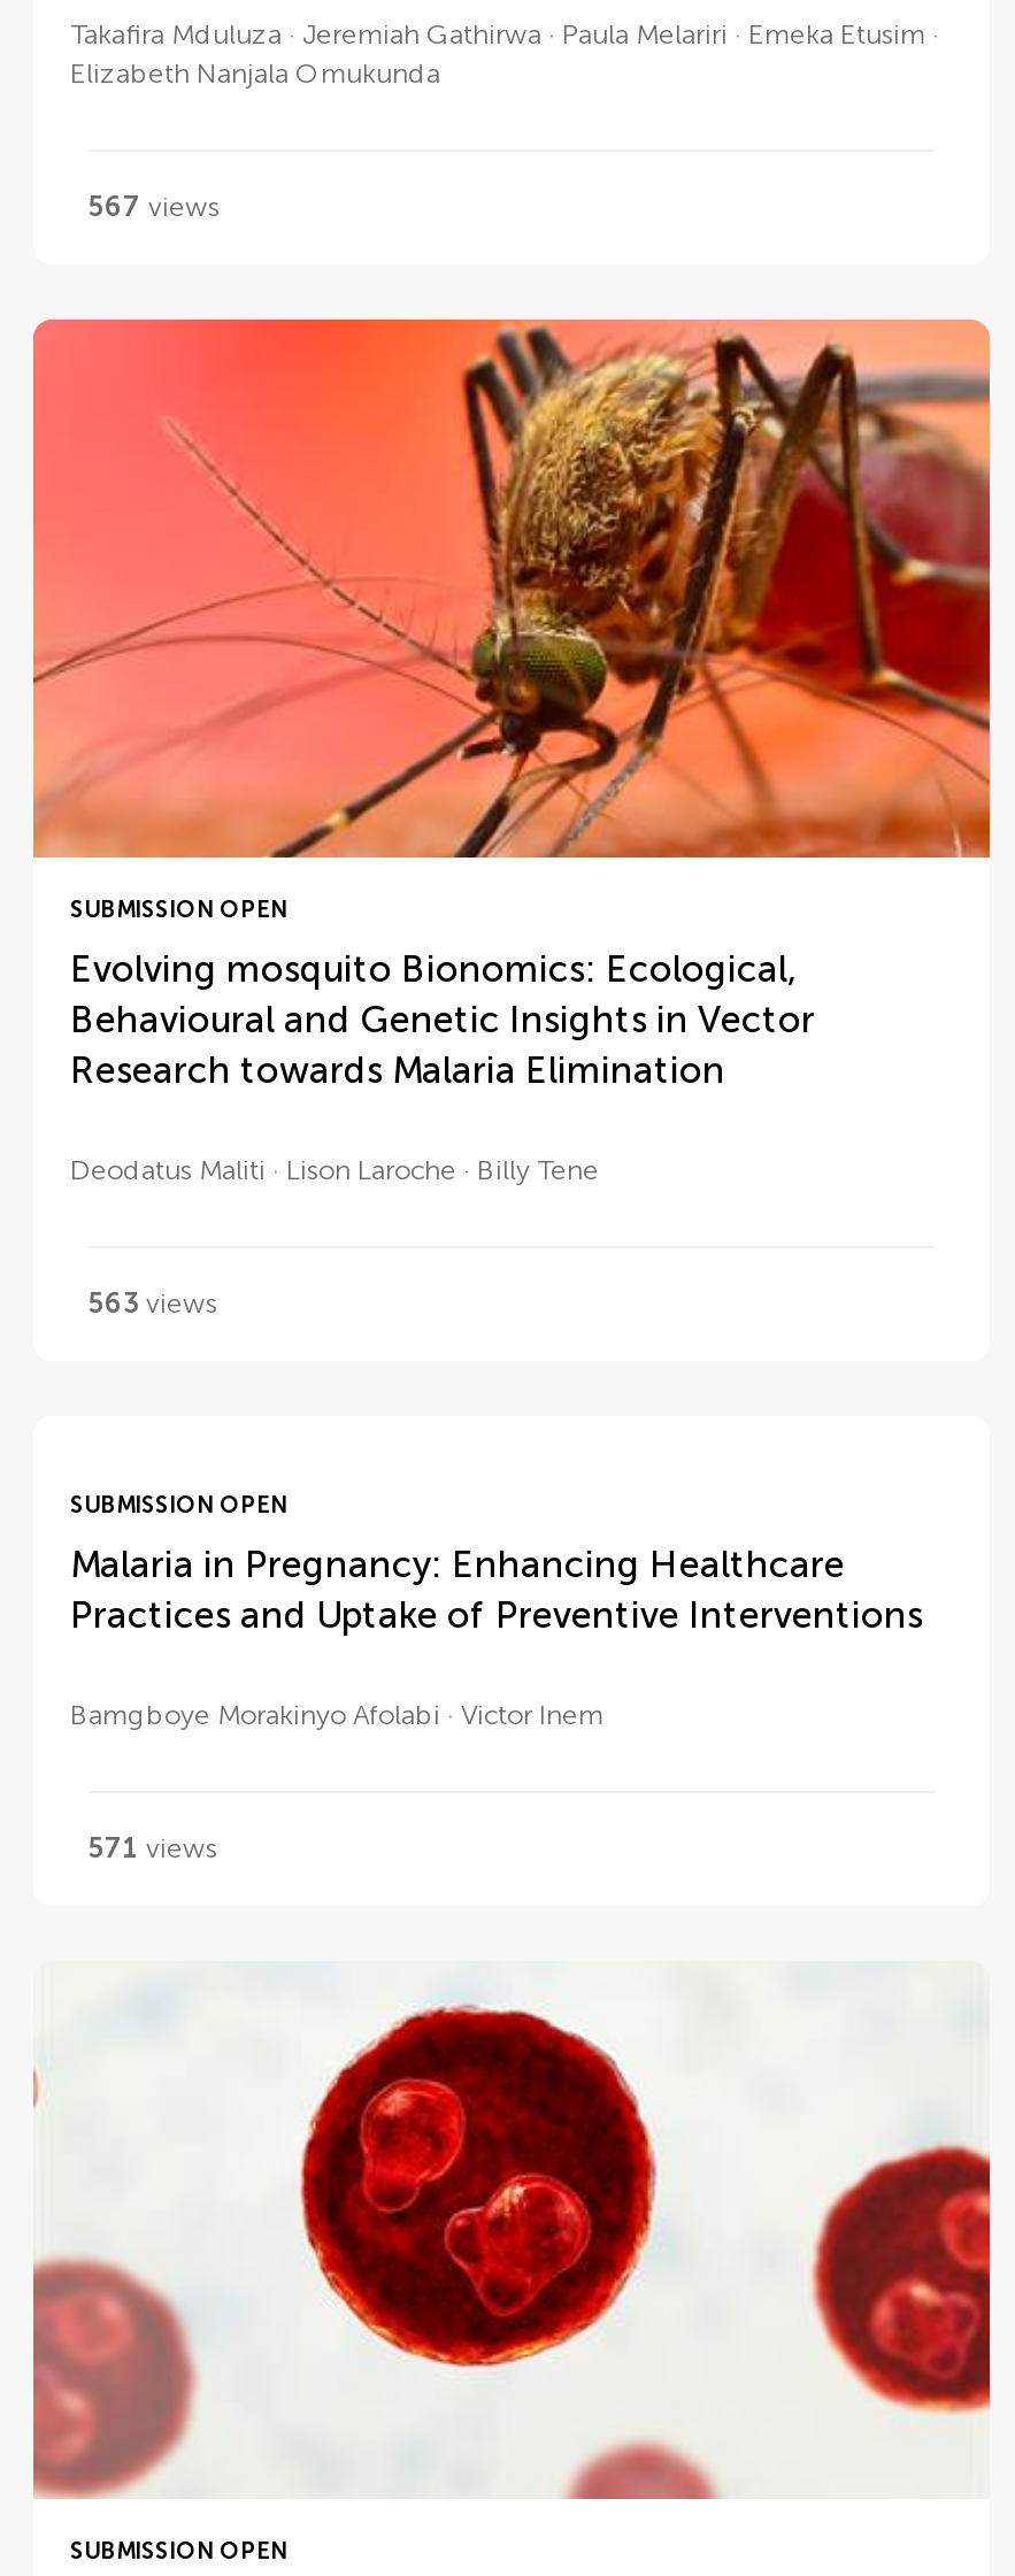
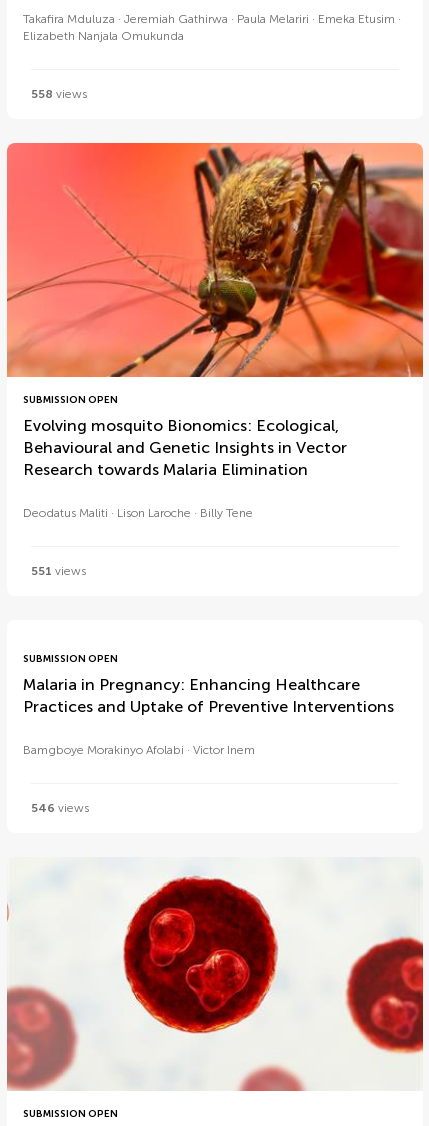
[89,191,220,223] 567 views -> [31,87,87,101] 558 views
[89,1287,217,1320] 563 views -> [31,564,86,578] 551 views
[89,1832,217,1864] 571 views -> [31,801,89,815] 546 views

